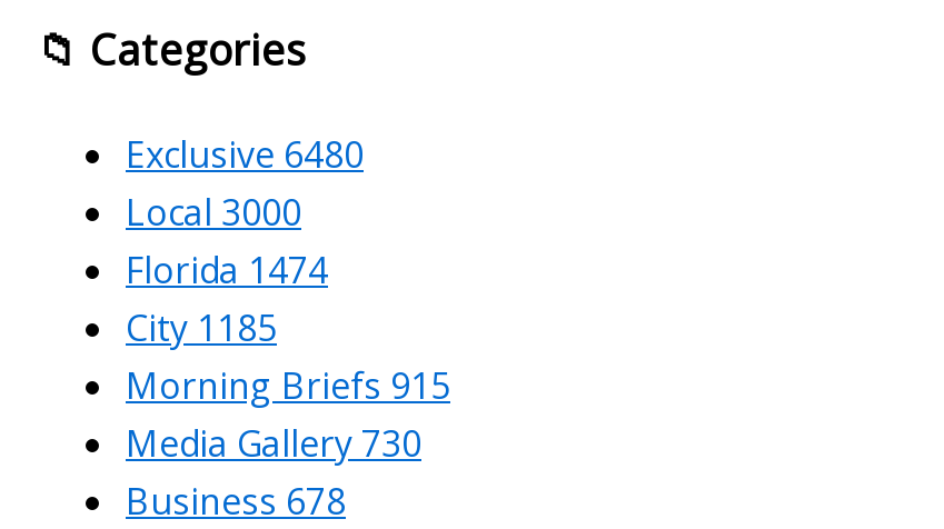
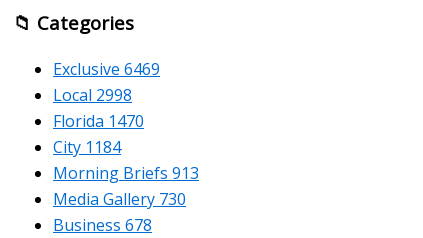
[126,129,364,178] Exclusive 6480 -> [53,58,160,80] Exclusive 6469
[126,187,301,236] Local 3000 -> [53,84,132,106] Local 2998
[126,245,328,294] Florida 1474 -> [53,110,144,132] Florida 1470
[126,303,277,352] City 1185 -> [53,136,121,158] City 1184
[126,361,450,409] Morning Briefs 915 -> [53,162,199,184] Morning Briefs 913

